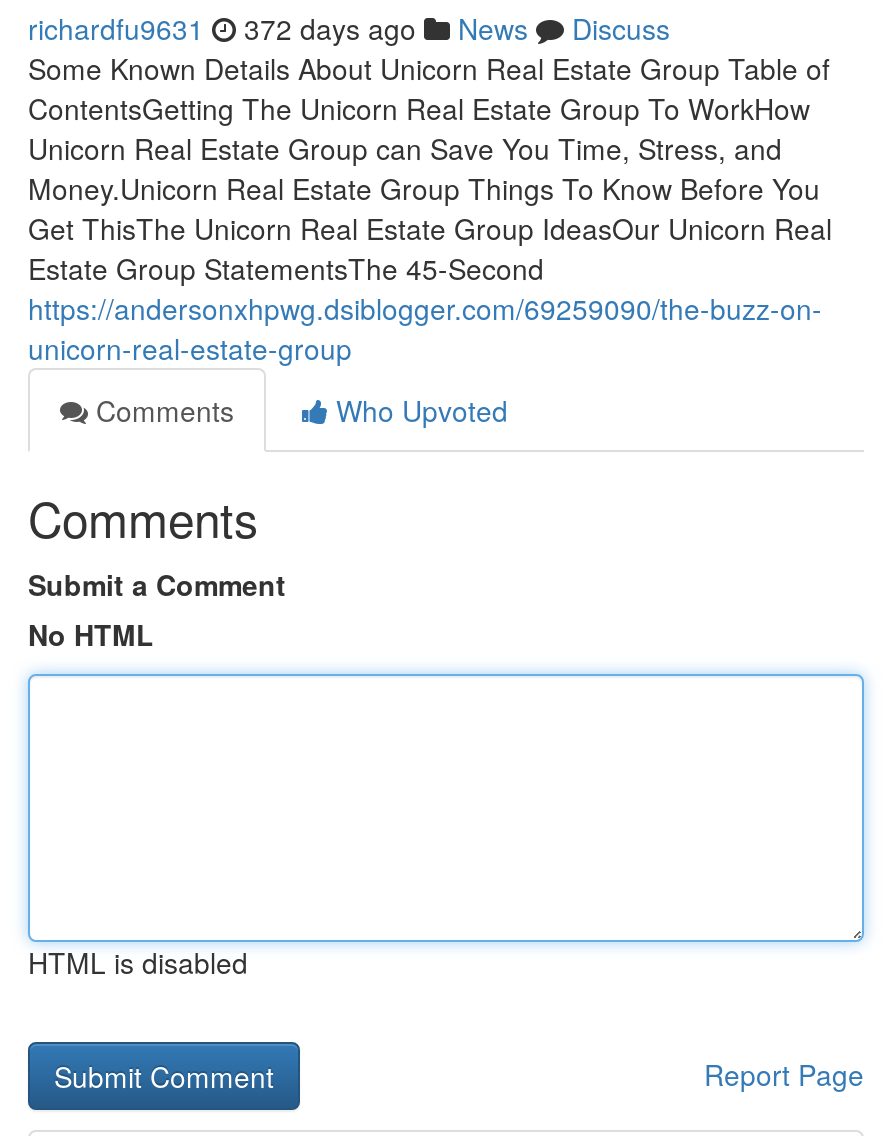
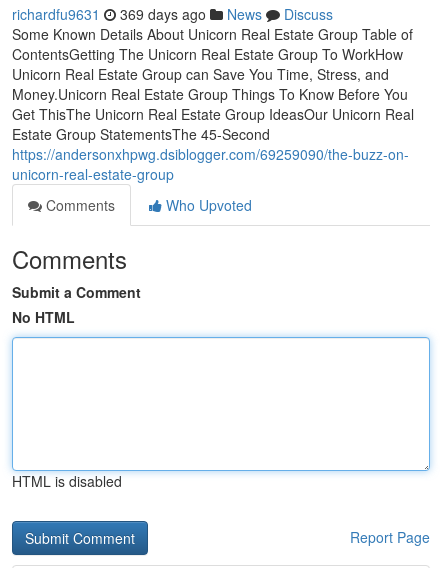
[28,8,670,48] richardfu9631 372 days ago News Discuss -> [12,4,333,24] richardfu9631 369 days ago News Discuss

